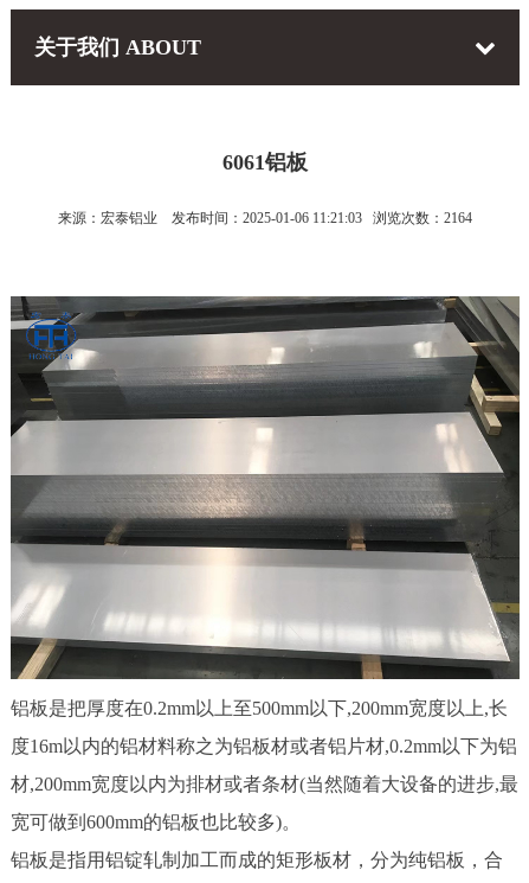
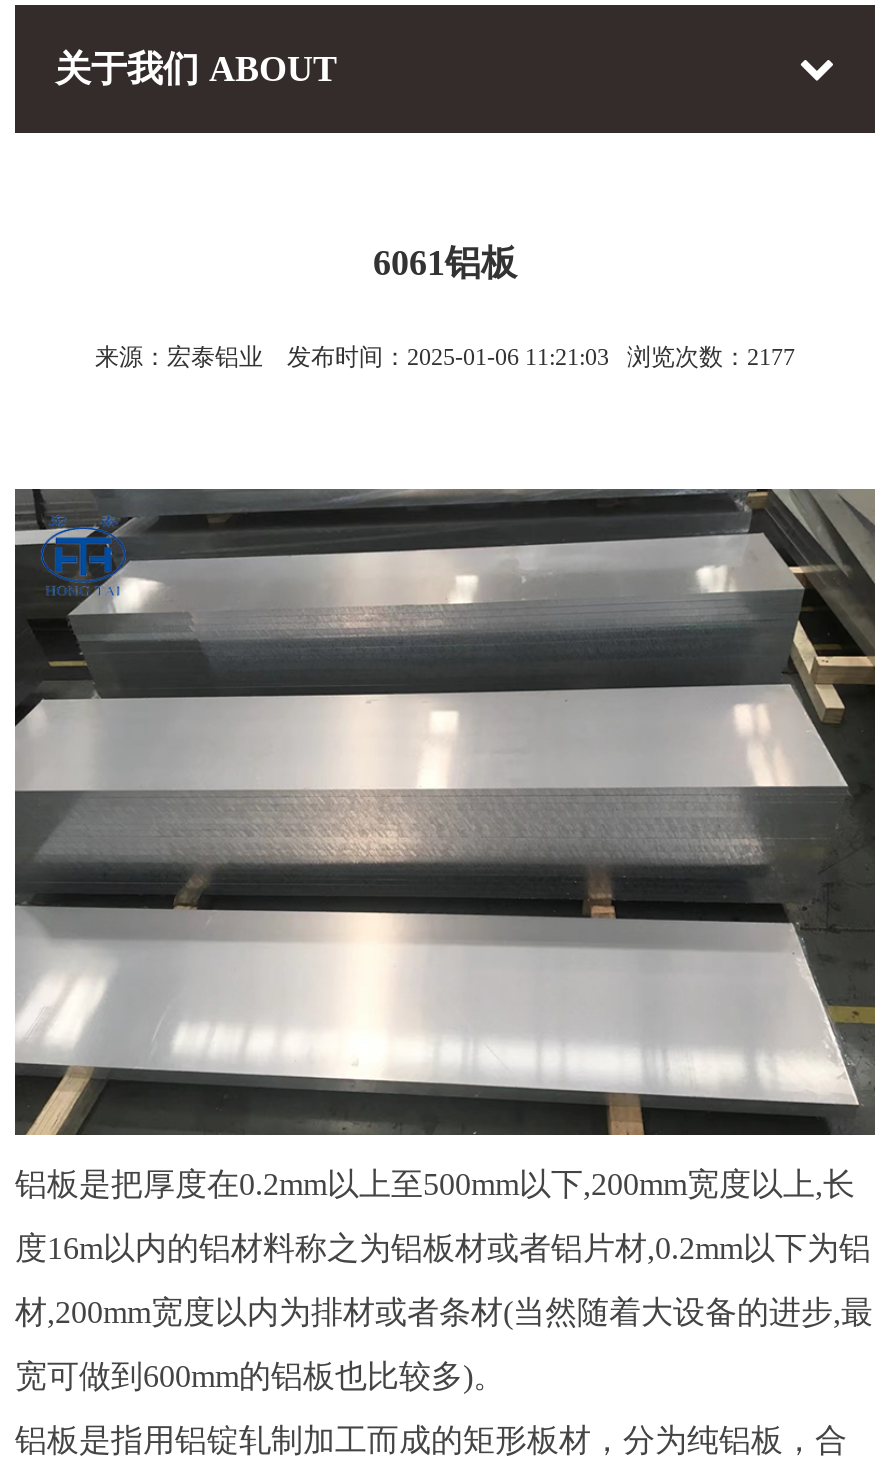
[58,210,472,226] 来源：宏泰铝业 发布时间：2025-01-06 11:21:03 浏览次数：2164 -> [95,343,795,371] 来源：宏泰铝业 发布时间：2025-01-06 11:21:03 浏览次数：2177

